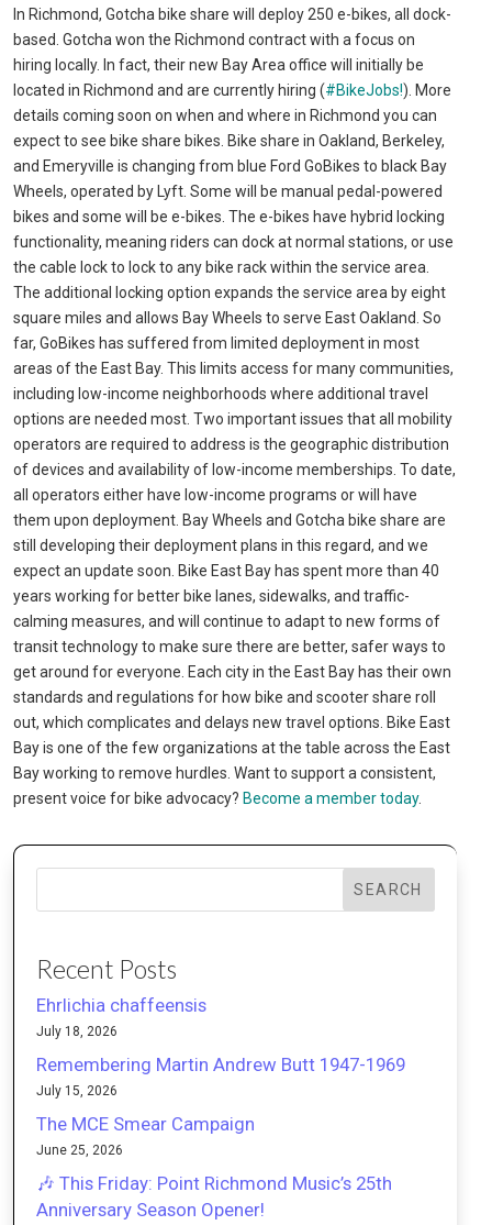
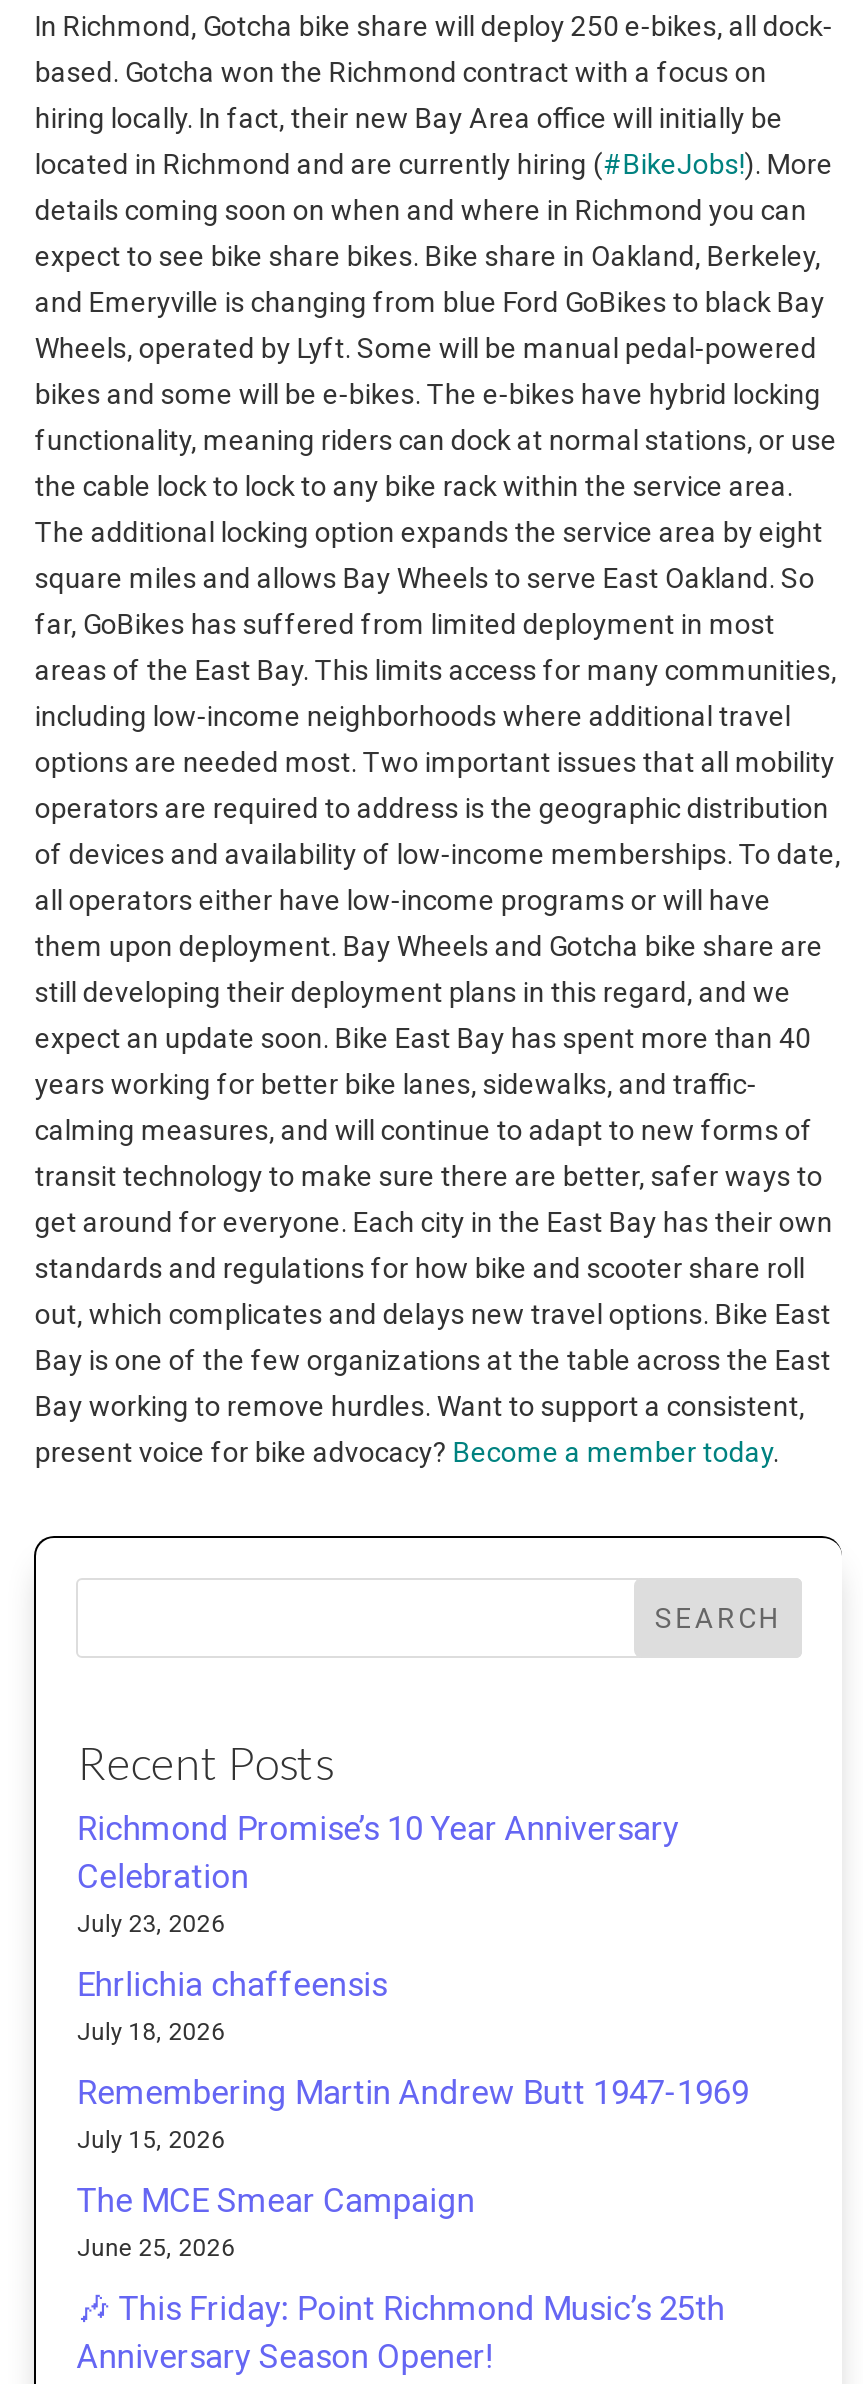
none -> [77,1808,679,1938] Richmond Promise’s 10 Year Anniversary | Celebration | July 23, 2026

